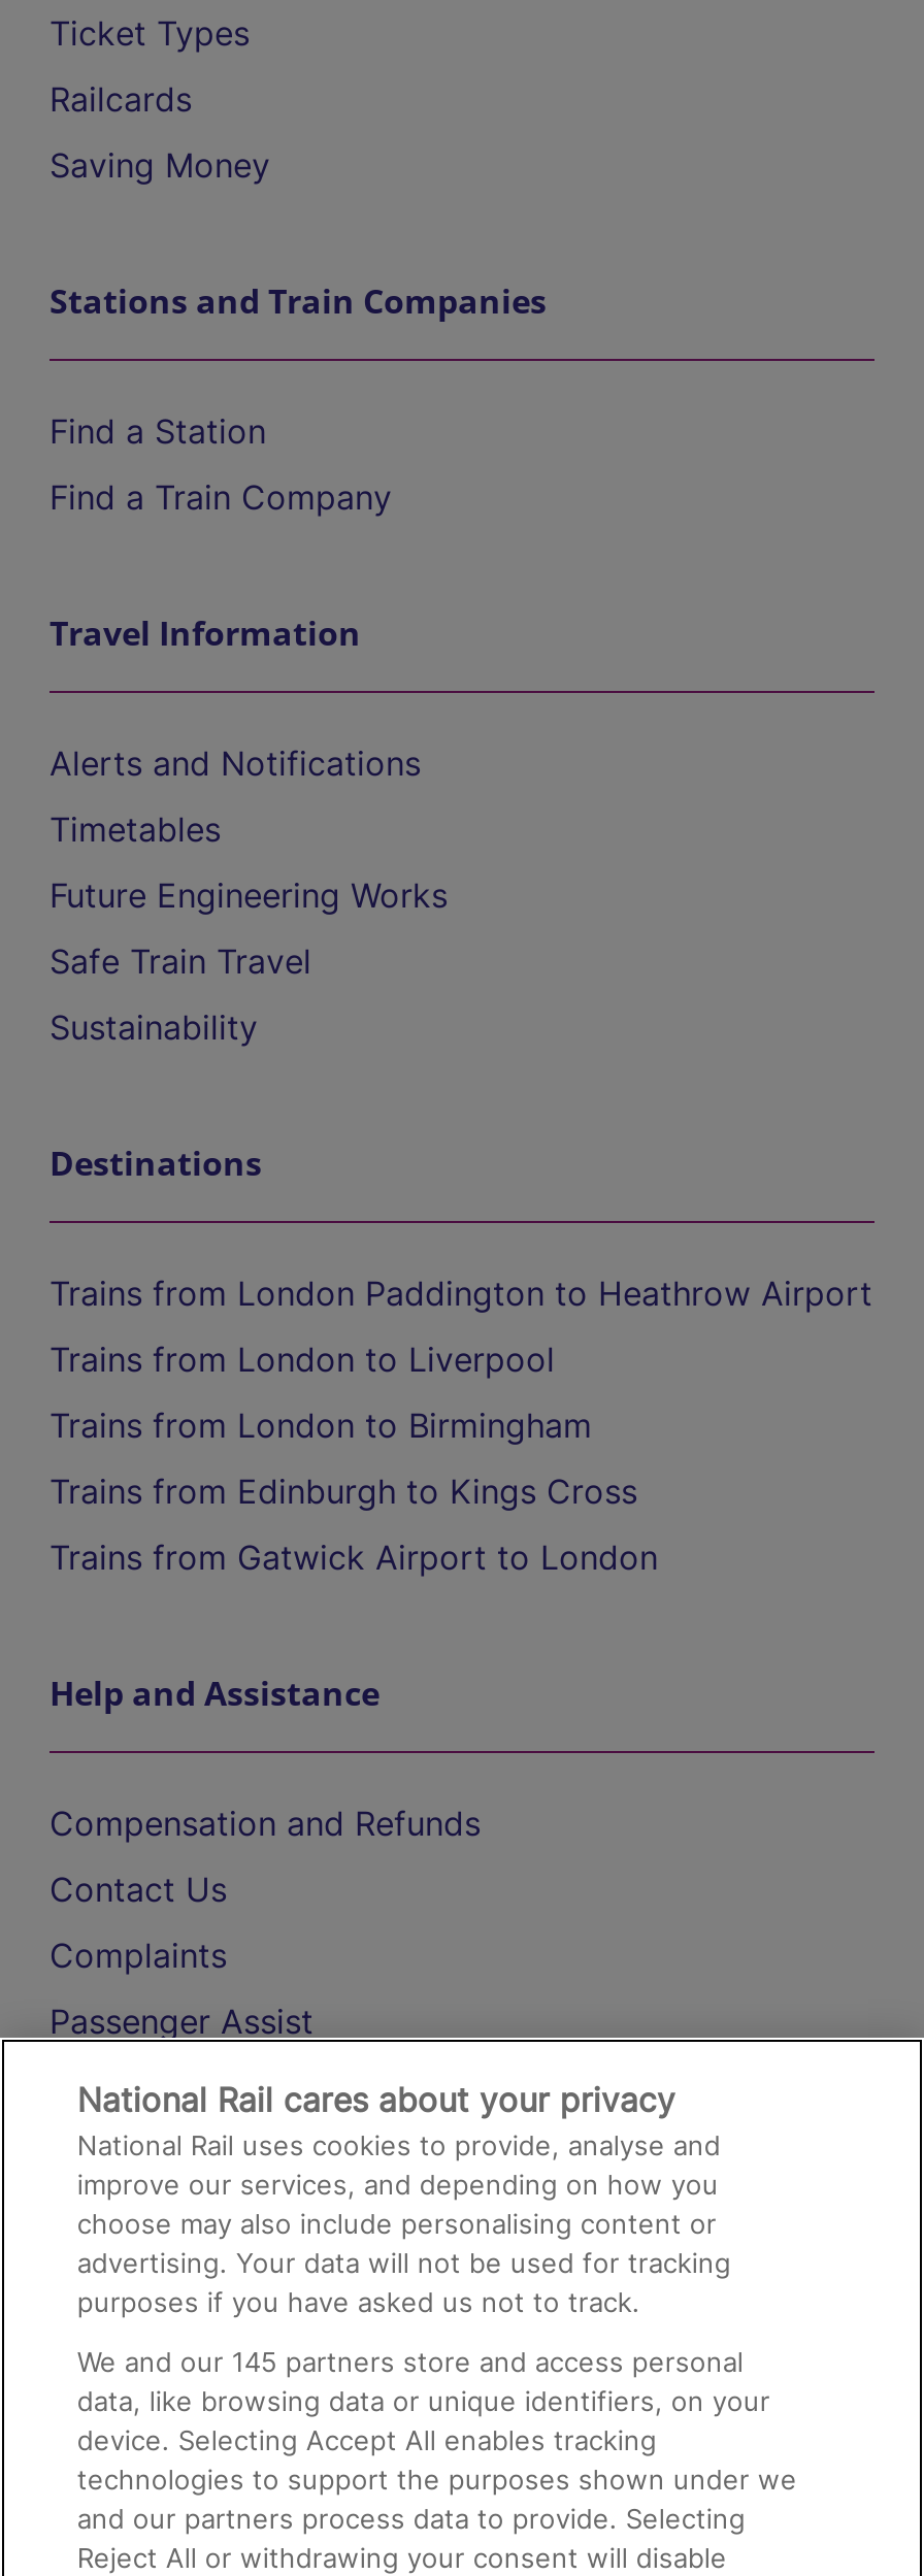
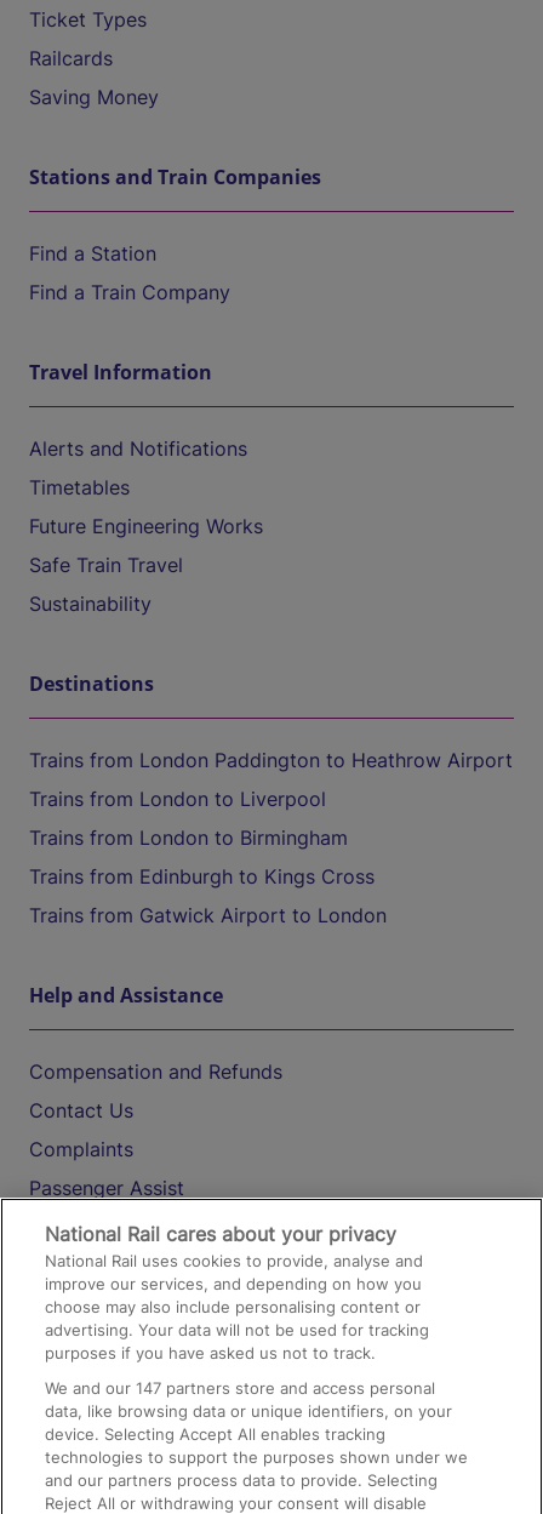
[77,2345,743,2378] We and our 145 partners store and access personal -> [45,1378,436,1398] We and our 147 partners store and access personal

